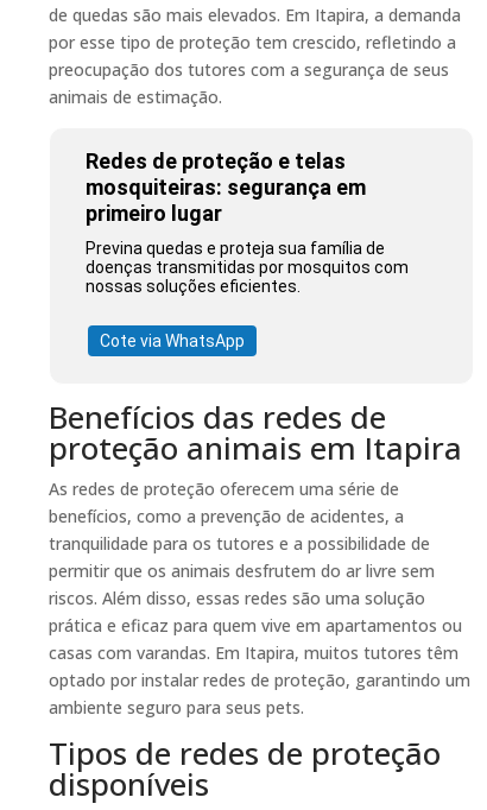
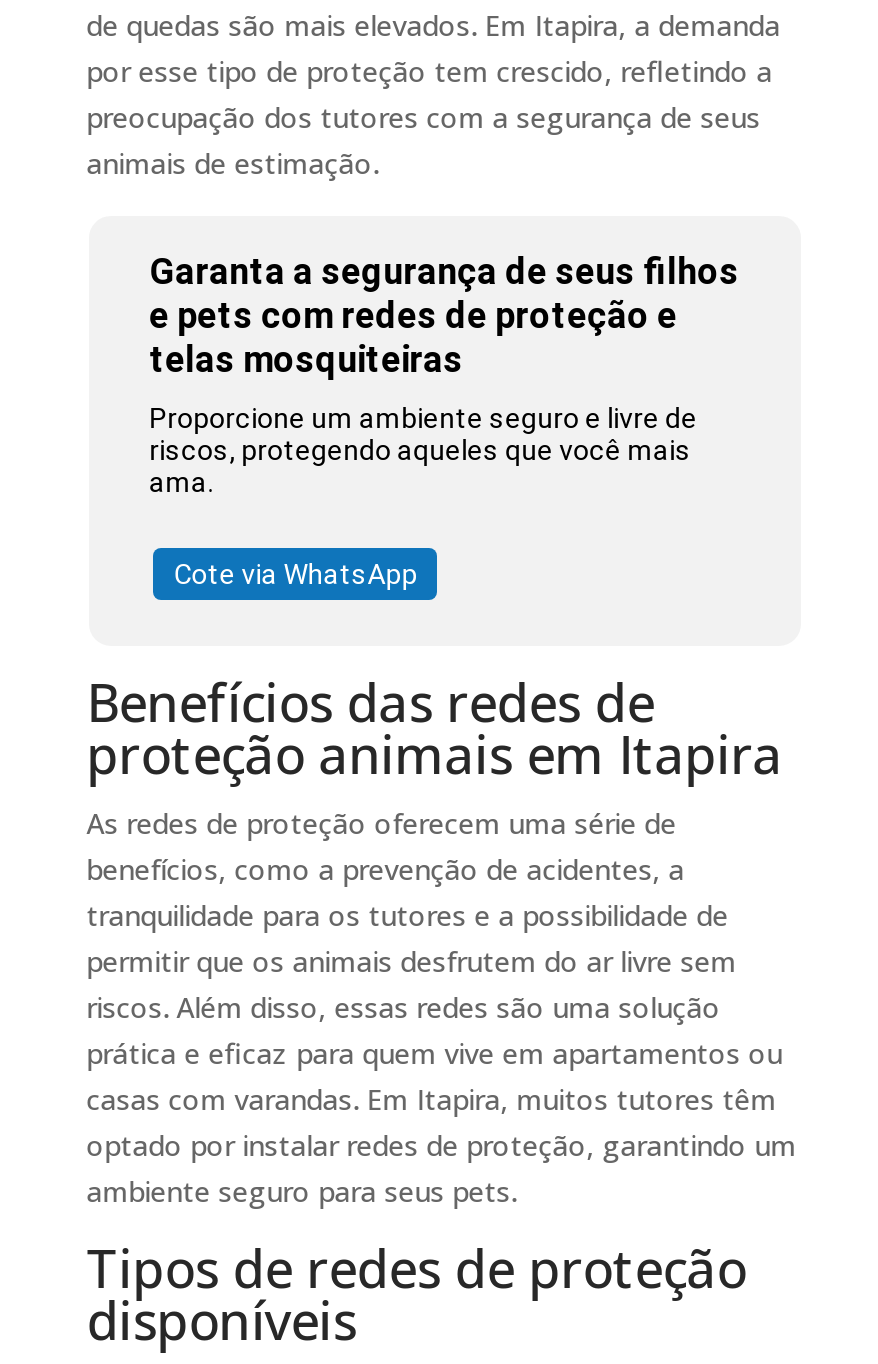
[86,149,366,226] Redes de proteção e telas | mosquiteiras: segurança em | primeiro lugar -> [149,251,739,381] Garanta a segurança de seus filhos | e pets com redes de proteção e | telas mosquiteiras
[86,239,409,296] Previna quedas e proteja sua família de | doenças transmitidas por mosquitos com | nossas soluções eficientes. -> [149,403,697,499] Proporcione um ambiente seguro e livre de | riscos, protegendo aqueles que você mais | ama.

